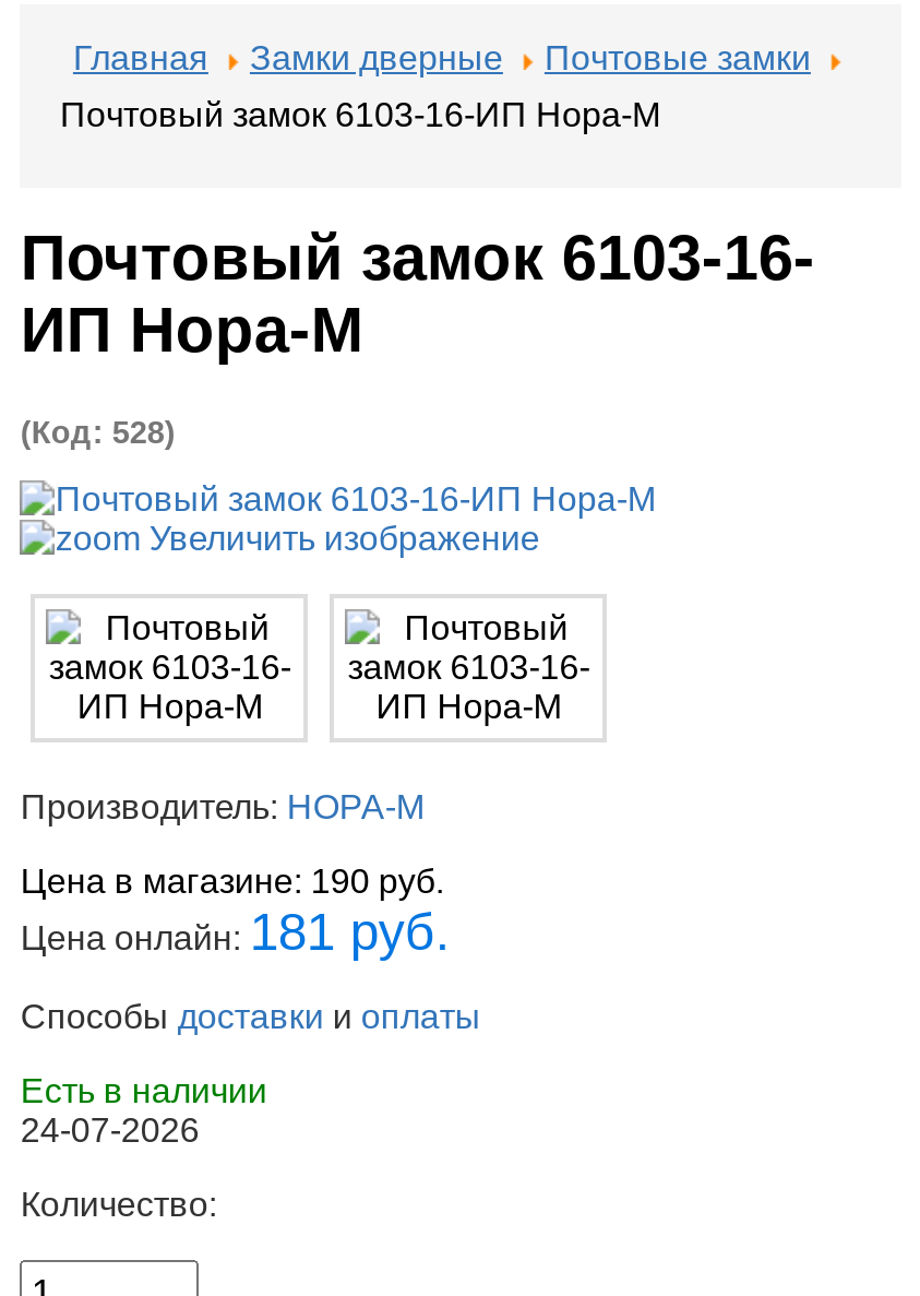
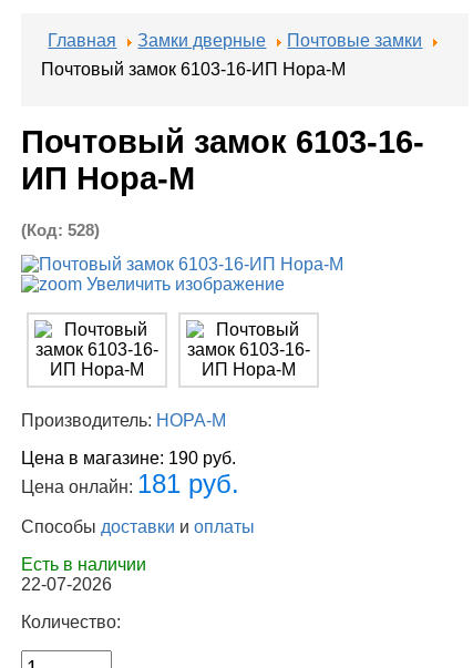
[21,1111,199,1149] 24-07-2026 -> [21,575,112,594] 22-07-2026

